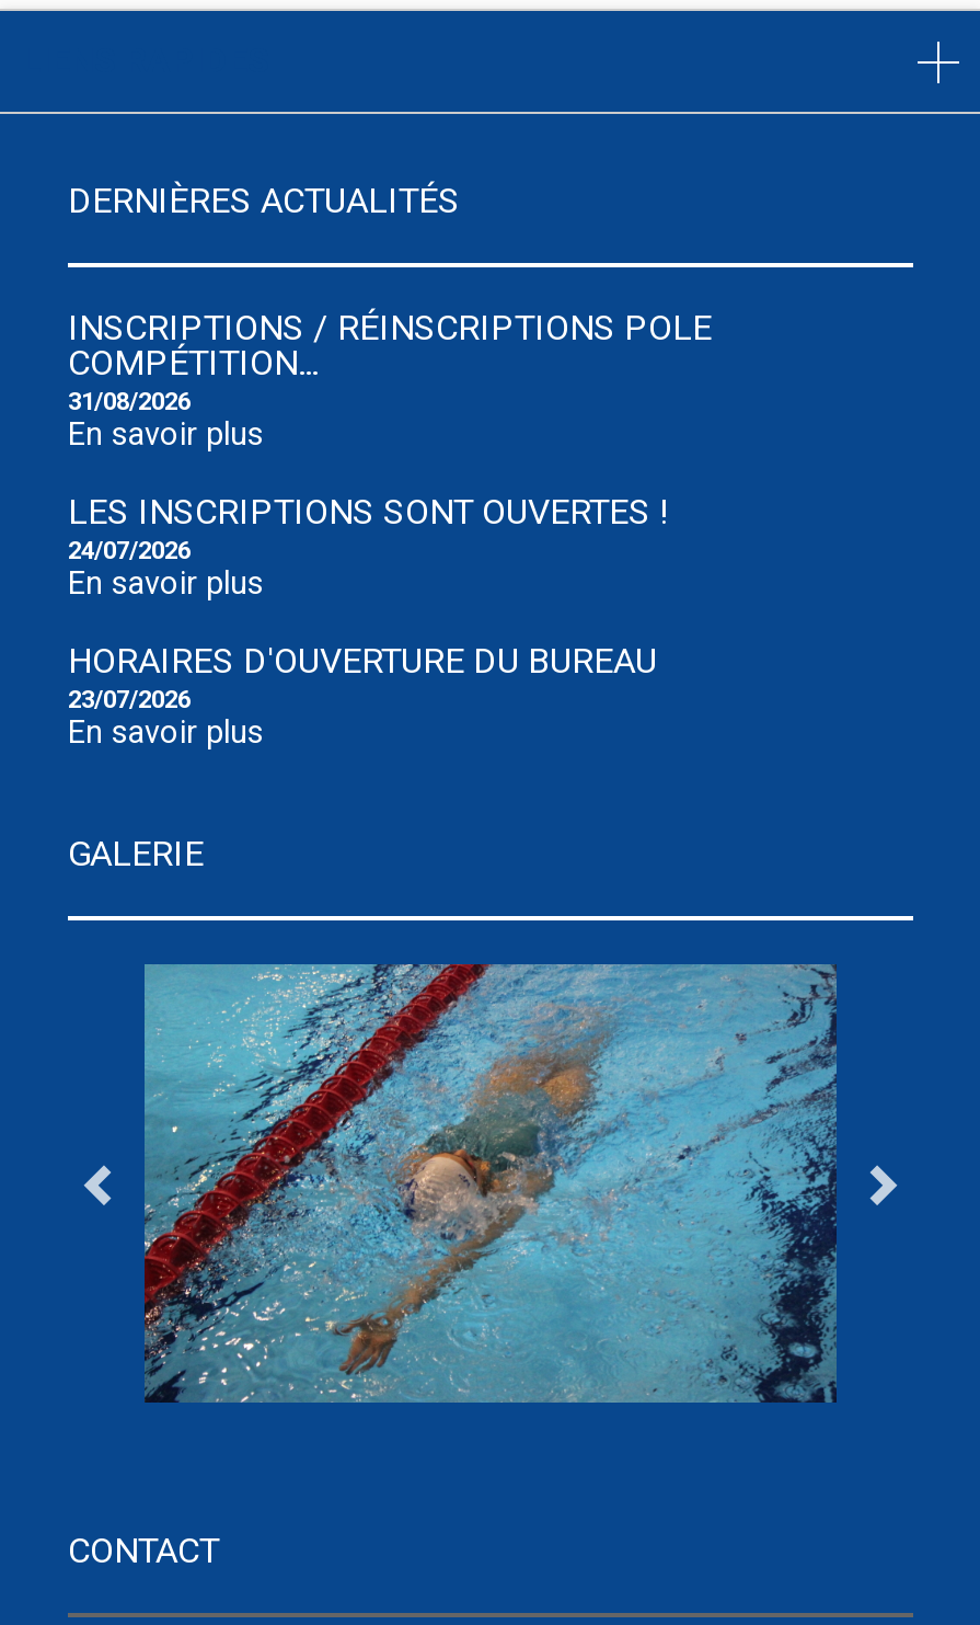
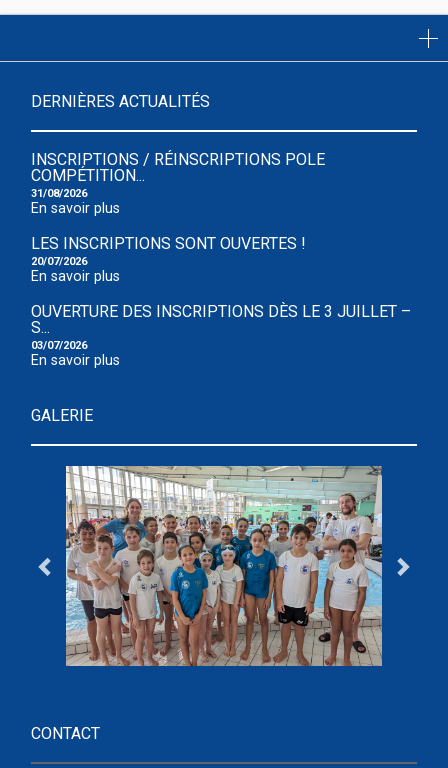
[68,537,191,565] 24/07/2026 -> [31,255,87,268] 20/07/2026
[68,640,657,714] HORAIRES D'OUVERTURE DU BUREAU | 23/07/2026 -> [31,302,411,352] OUVERTURE DES INSCRIPTIONS DÈS LE 3 JUILLET – | S... | 03/07/2026
[142,962,837,1405] [image] -> [65,465,383,667] [image]

